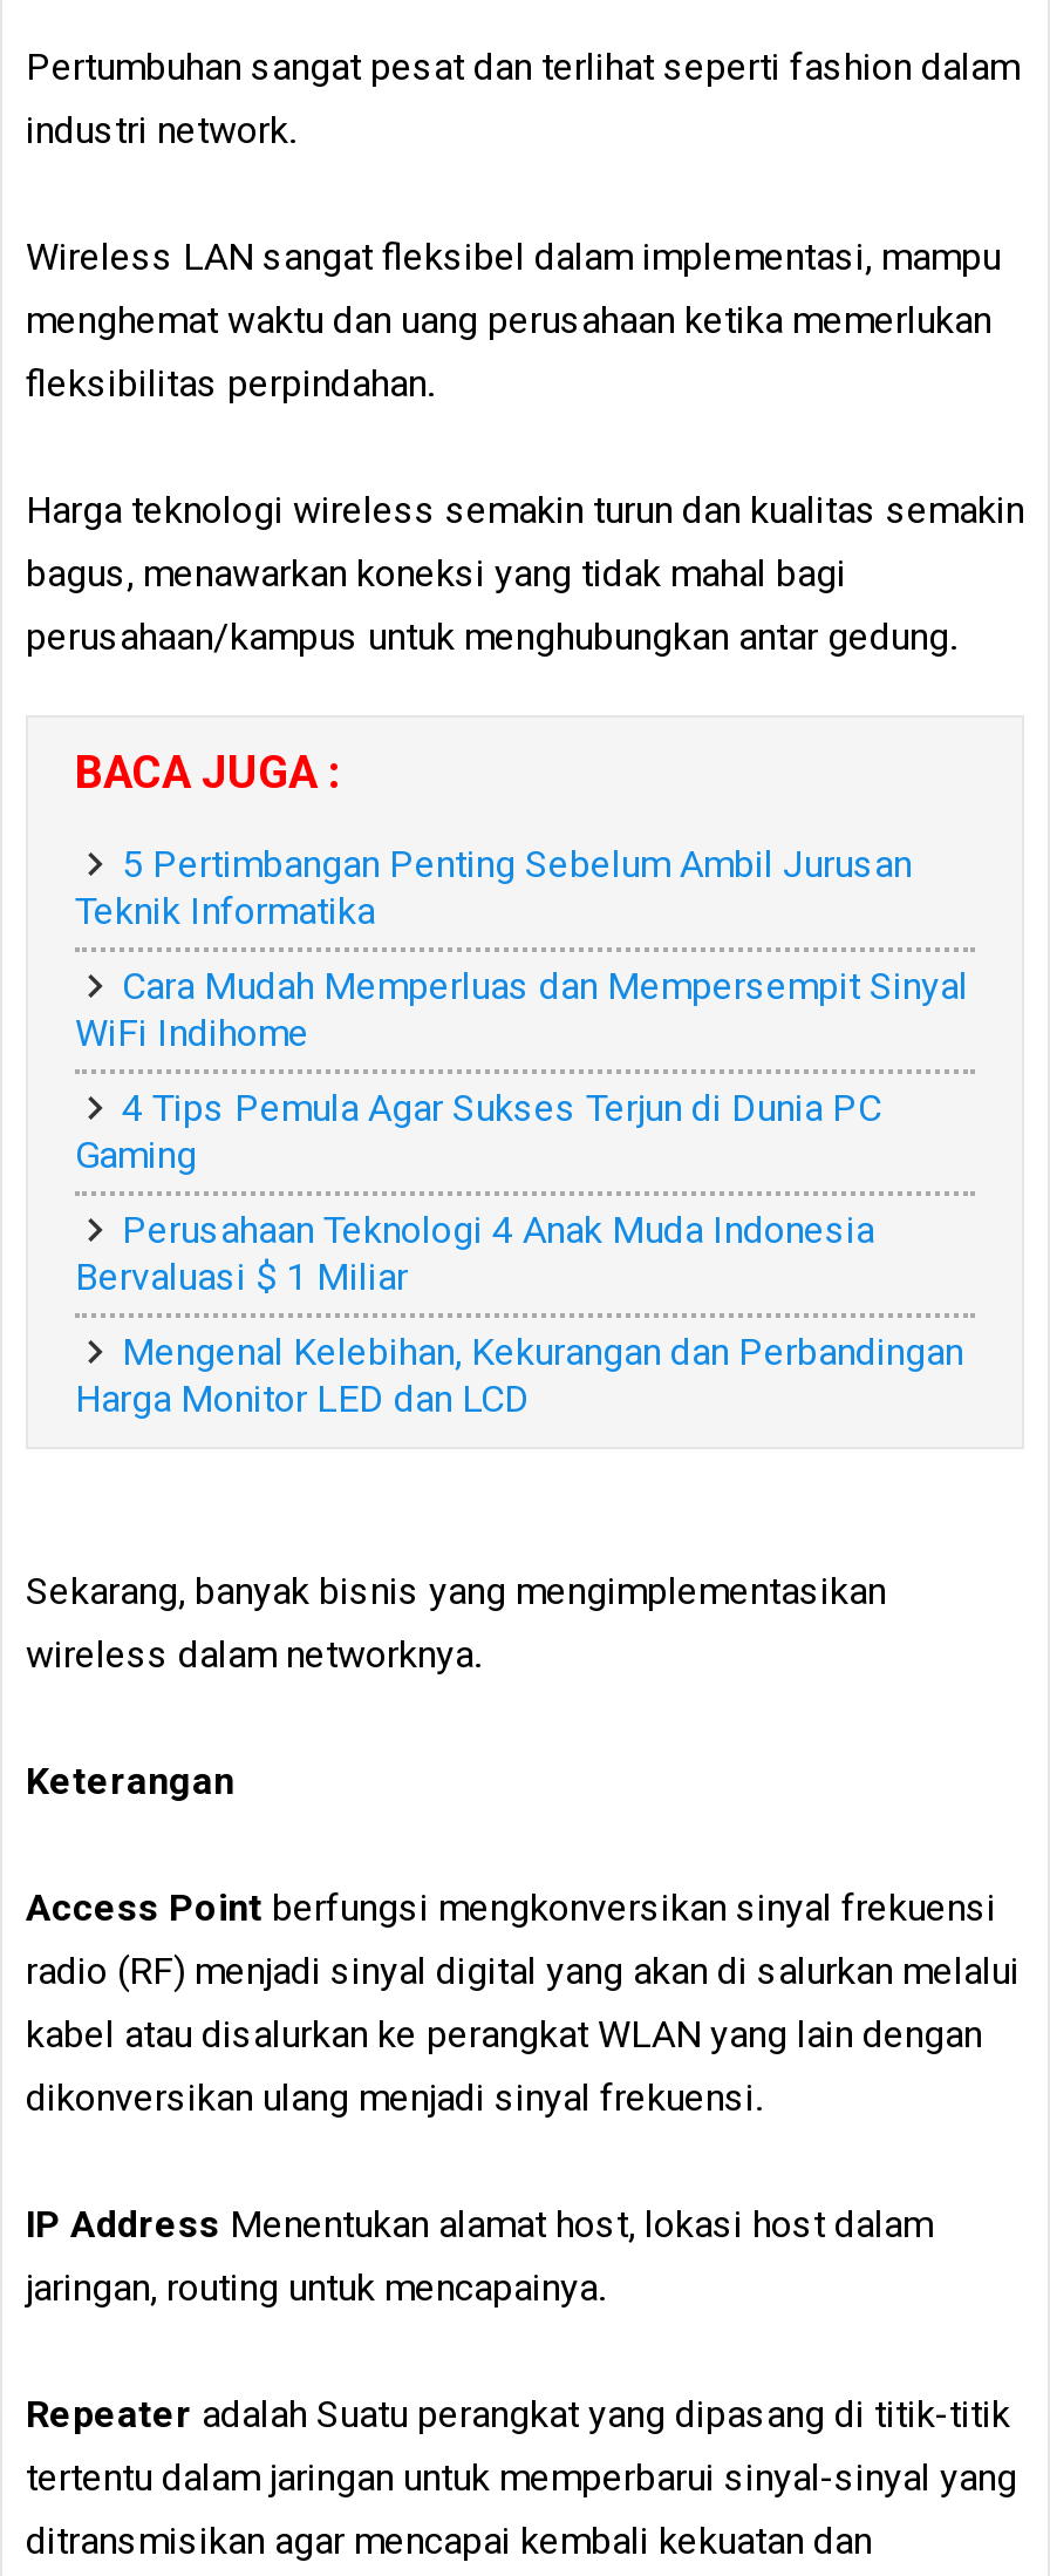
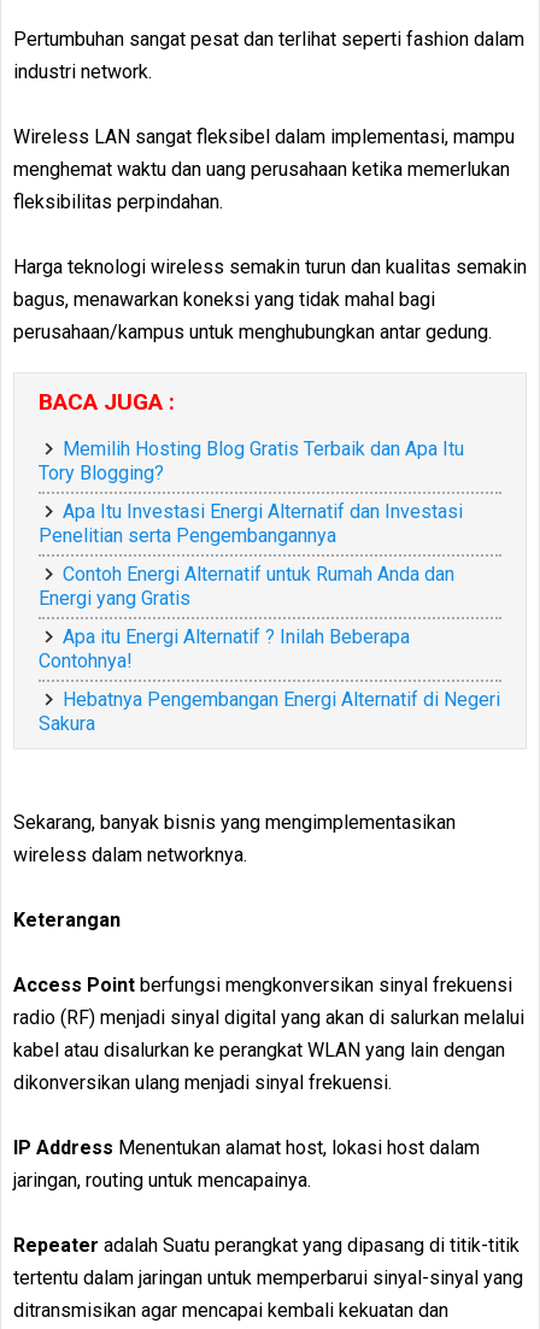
[75,842,912,933] 5 Pertimbangan Penting Sebelum Ambil Jurusan | Teknik Informatika -> [39,437,464,484] Memilih Hosting Blog Gratis Terbaik dan Apa Itu | Tory Blogging?
[75,964,968,1055] Cara Mudah Memperluas dan Mempersempit Sinyal | WiFi Indihome -> [39,500,463,547] Apa Itu Investasi Energi Alternatif dan Investasi | Penelitian serta Pengembangannya
[75,1086,881,1177] 4 Tips Pemula Agar Sukses Terjun di Dunia PC | Gaming -> [39,563,454,610] Contoh Energi Alternatif untuk Rumah Anda dan | Energi yang Gratis
[75,1208,874,1299] Perusahaan Teknologi 4 Anak Muda Indonesia | Bervaluasi $ 1 Miliar -> [39,625,410,672] Apa itu Energi Alternatif ? Inilah Beberapa | Contohnya!
[75,1330,963,1421] Mengenal Kelebihan, Kekurangan dan Perbandingan | Harga Monitor LED dan LCD -> [39,688,500,735] Hebatnya Pengembangan Energi Alternatif di Negeri | Sakura

